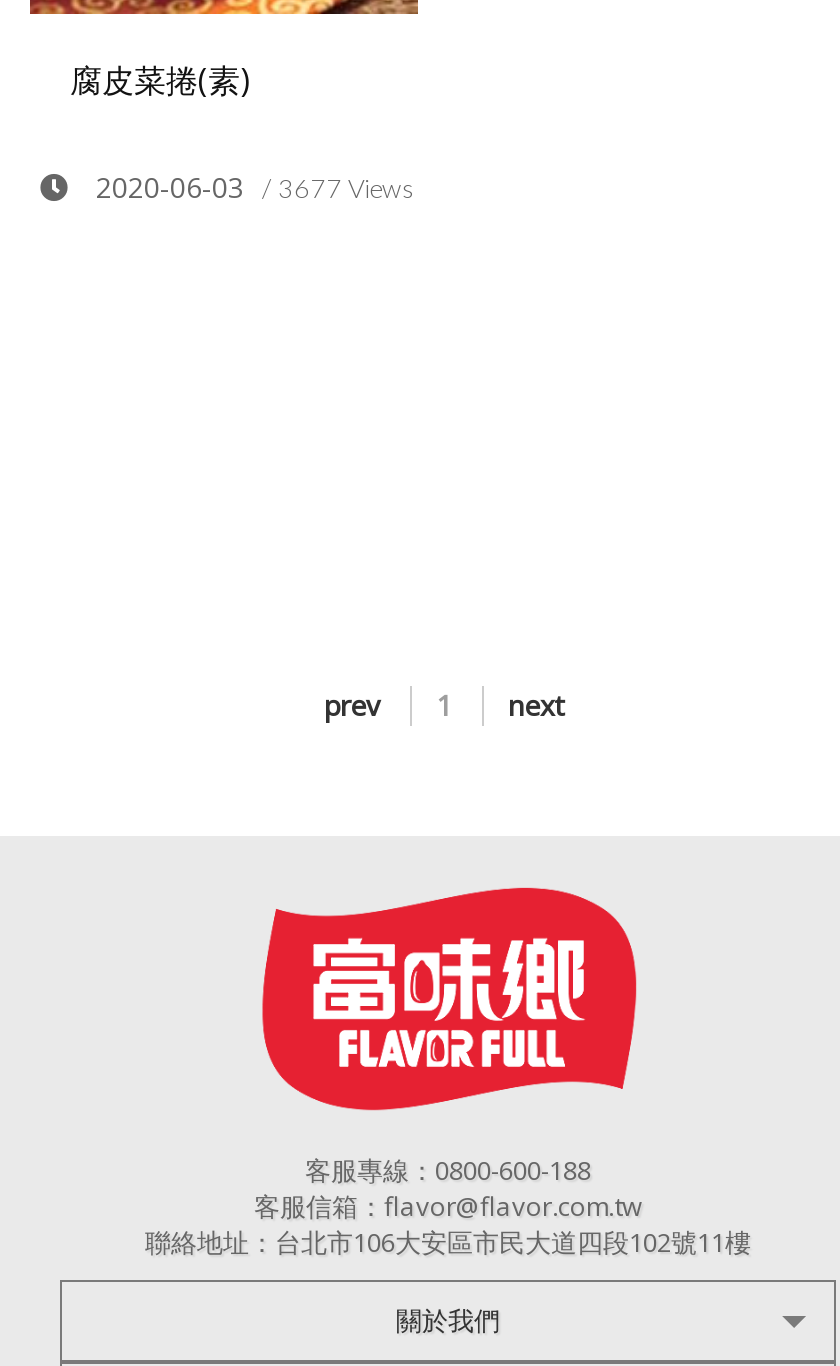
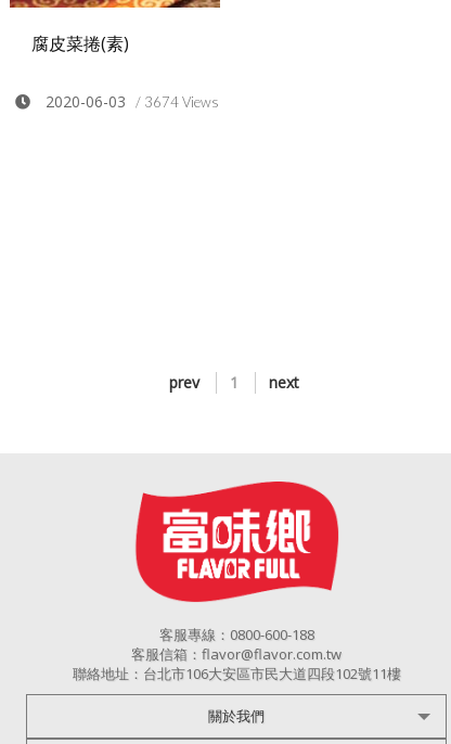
[88,168,416,206] 2020-06-03 / 3677 Views -> [41,91,219,112] 2020-06-03 / 3674 Views

